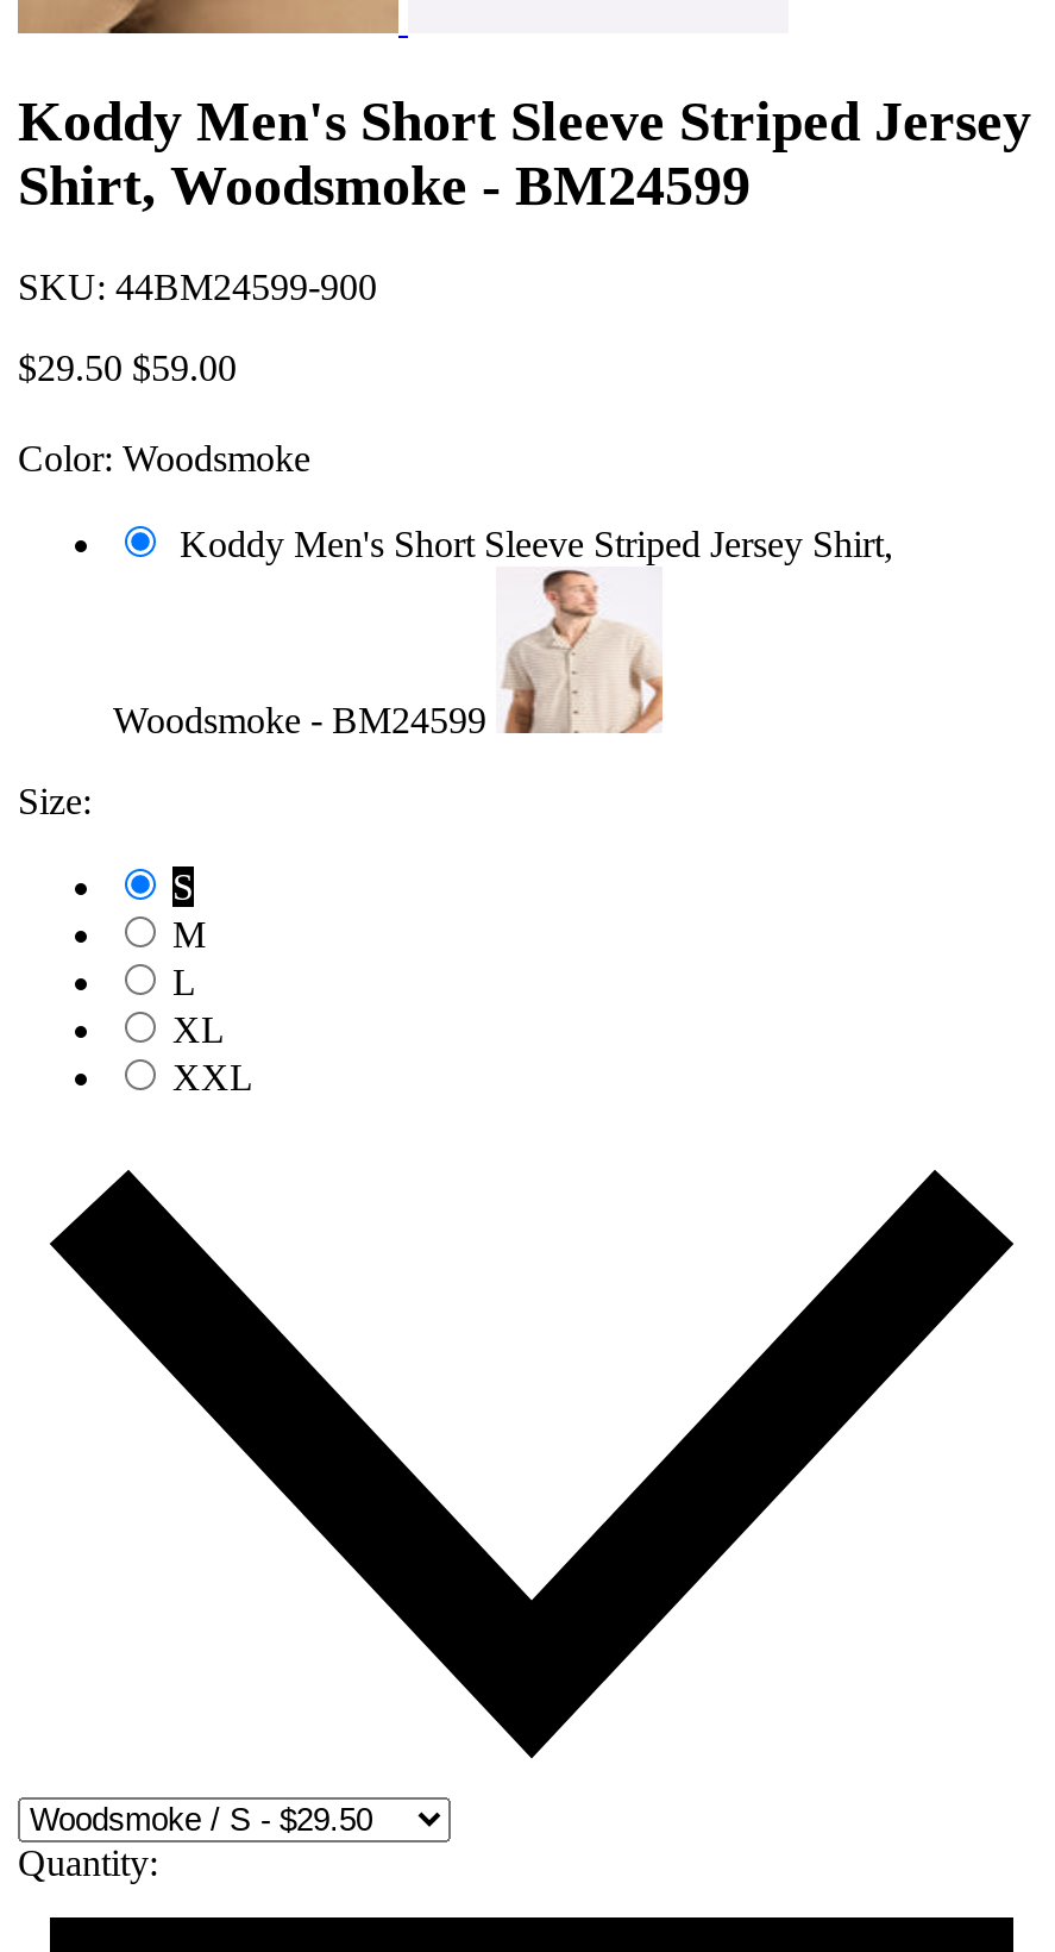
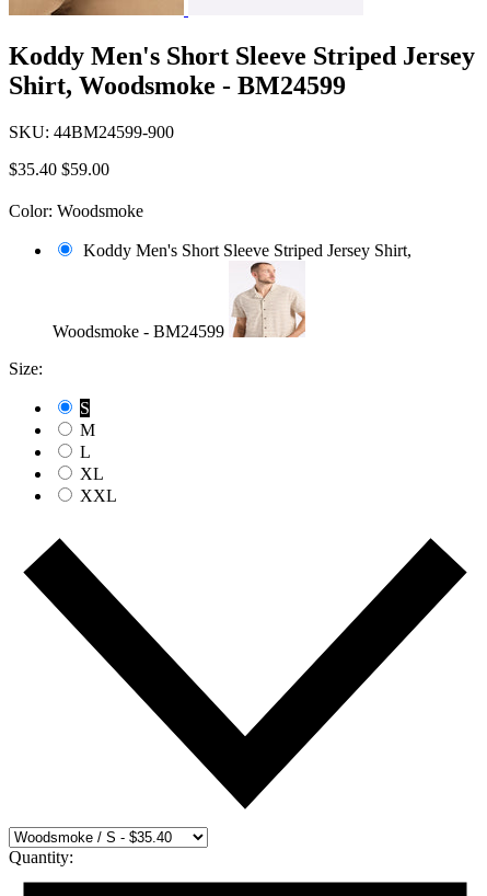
[18,348,237,388] $29.50 $59.00 -> [9,160,109,179] $35.40 $59.00

